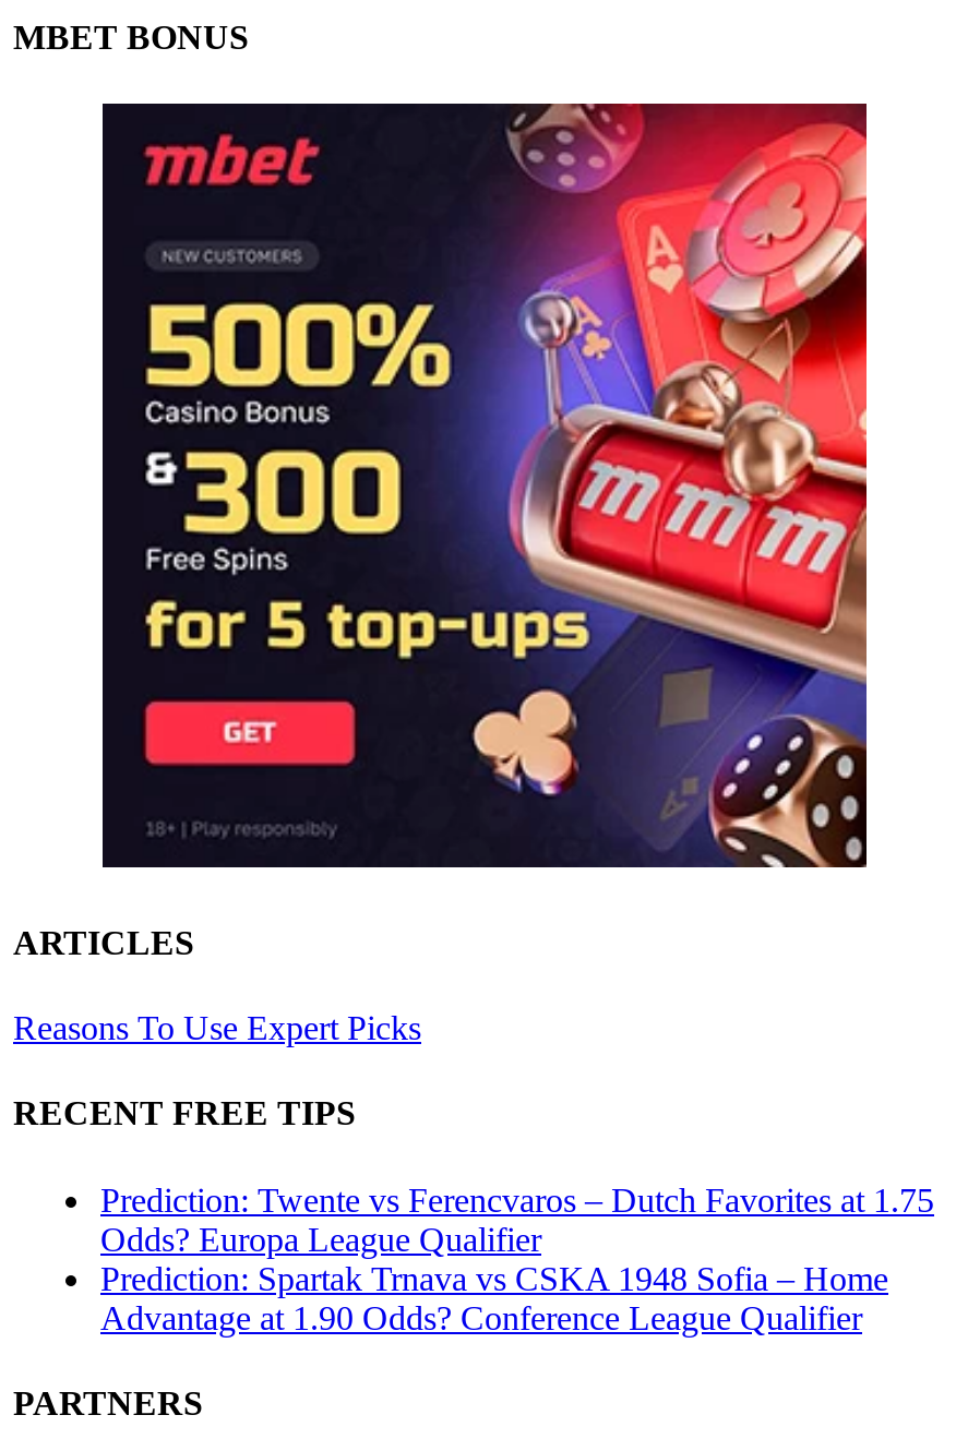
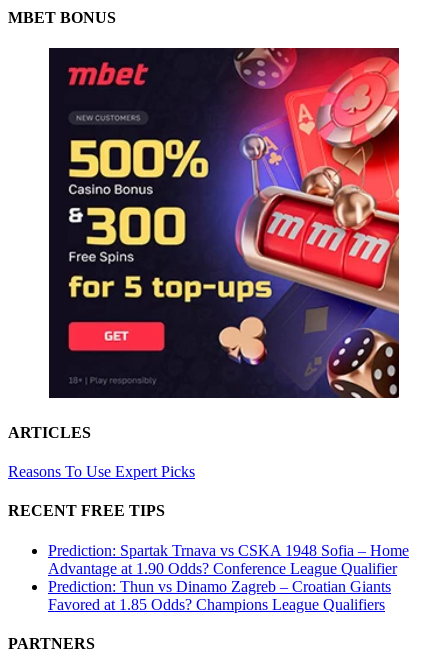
[100,1180,934,1257] Prediction: Twente vs Ferencvaros – Dutch Favorites at 1.75 | Odds? Europa League Qualifier -> none
moved [100,1259,888,1335] -> [48,541,409,576]: Prediction: Spartak Trnava vs CSKA 1948 Sofia – Home | Advantage at 1.90 Odds? Conference League Qualifier
none -> [48,577,391,612] Prediction: Thun vs Dinamo Zagreb – Croatian Giants | Favored at 1.85 Odds? Champions League Qualifiers

